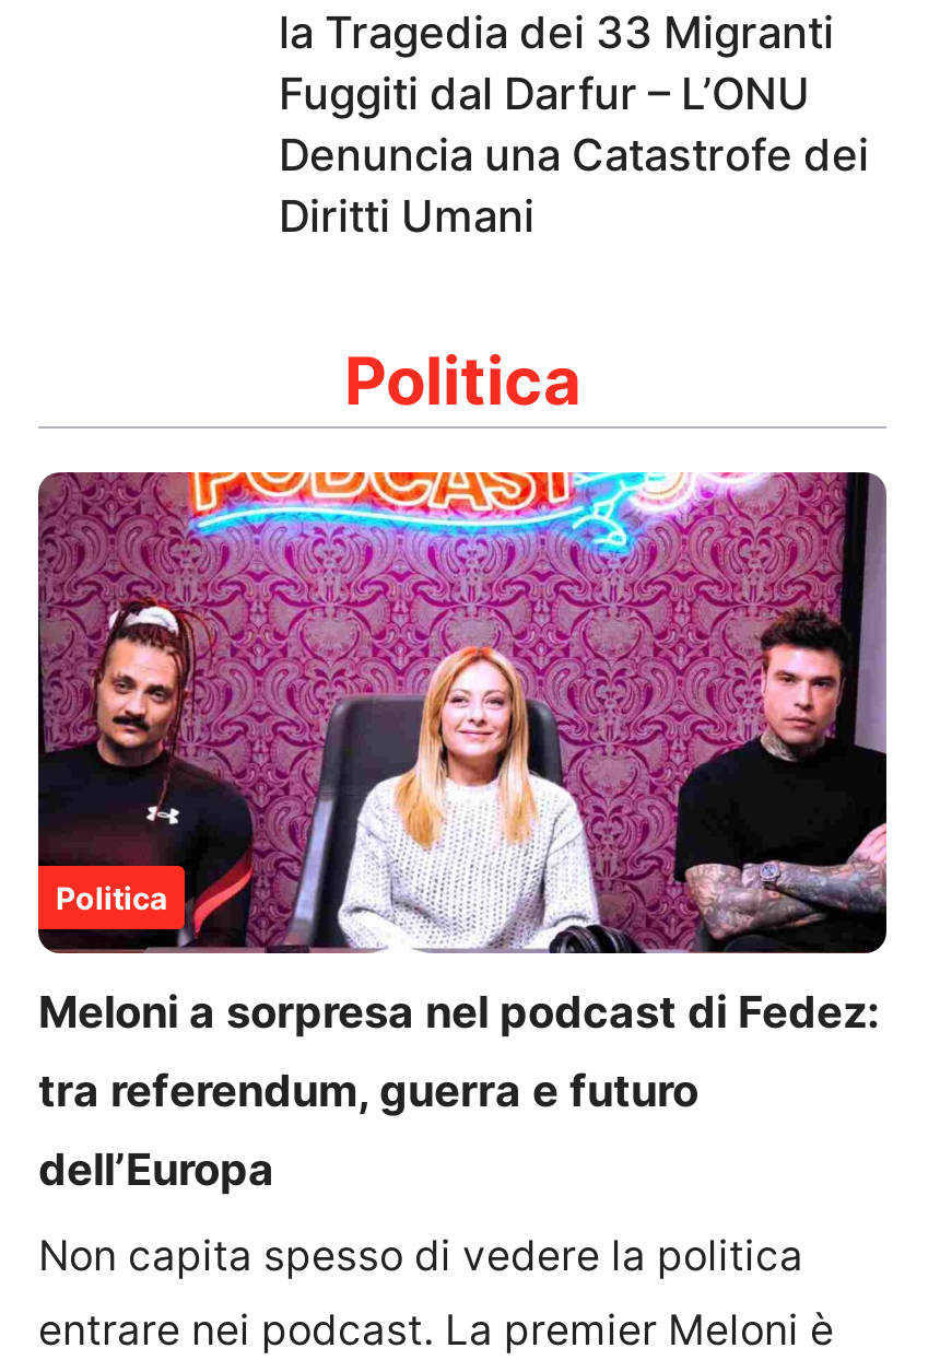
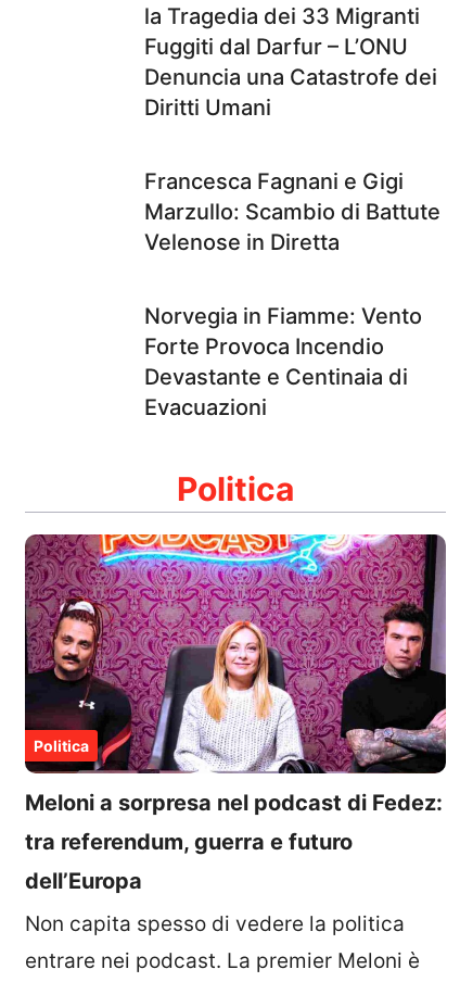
none -> [144,168,440,420] Francesca Fagnani e Gigi | Marzullo: Scambio di Battute | Velenose in Diretta | Norvegia in Fiamme: Vento | Forte Provoca Incendio | Devastante e Centinaia di | Evacuazioni

